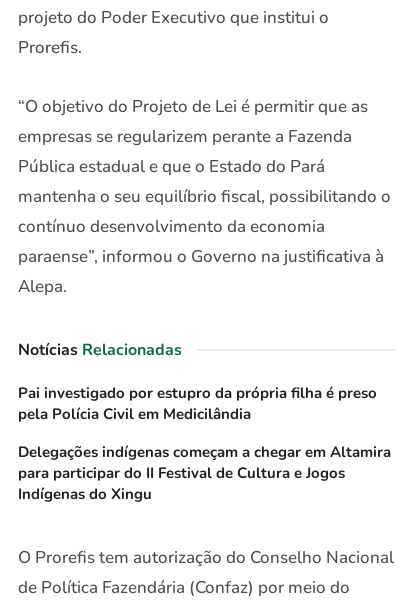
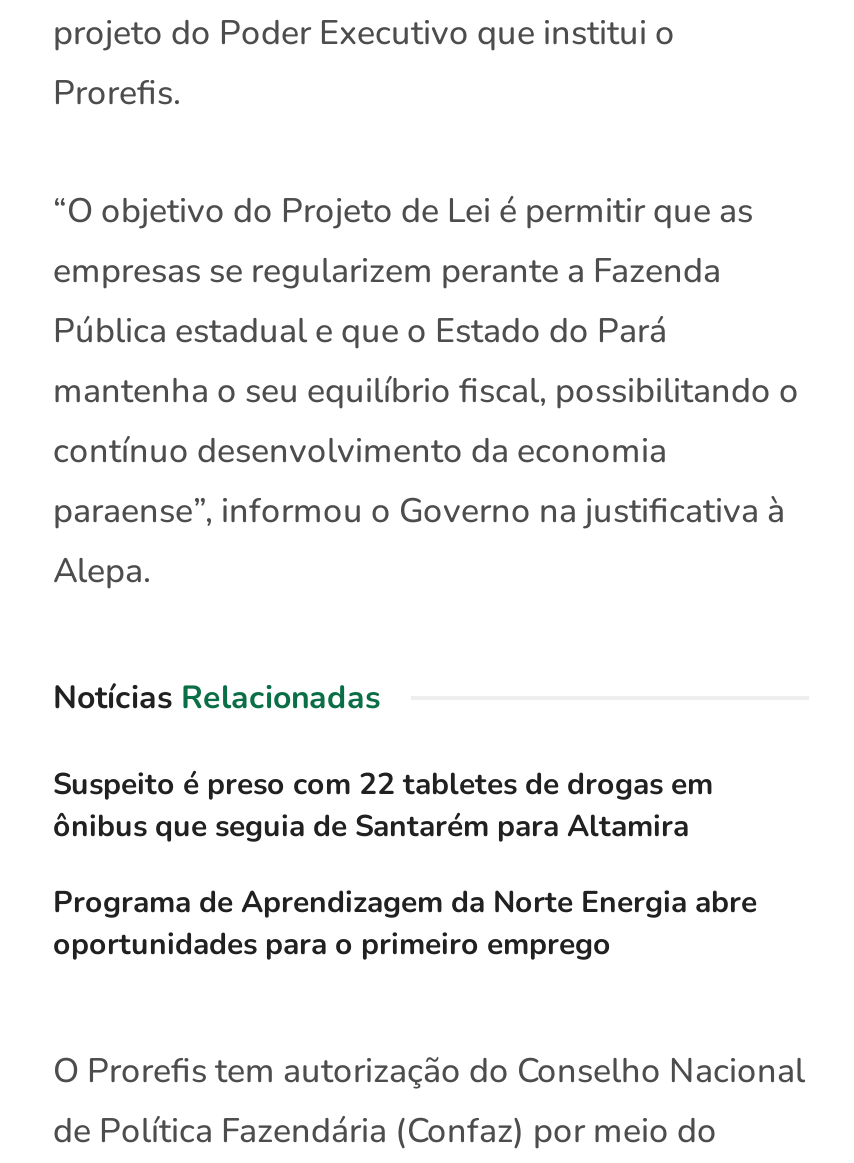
[18,383,377,424] Pai investigado por estupro da própria filha é preso | pela Polícia Civil em Medicilândia -> [53,764,713,846] Suspeito é preso com 22 tabletes de drogas em | ônibus que seguia de Santarém para Altamira
[18,442,391,504] Delegações indígenas começam a chegar em Altamira | para participar do II Festival de Cultura e Jogos | Indígenas do Xingu -> [53,882,757,964] Programa de Aprendizagem da Norte Energia abre | oportunidades para o primeiro emprego

